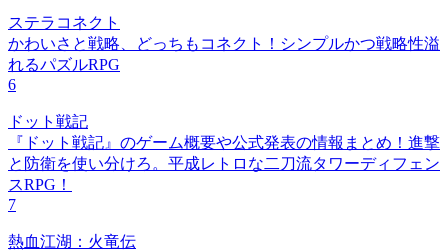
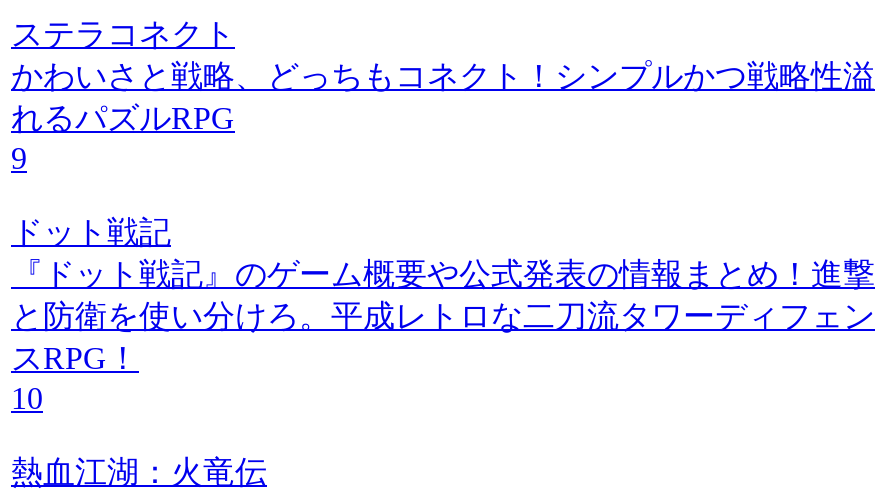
[8,76,16,93] 6 -> [11,141,27,175] 9
[8,196,16,213] 7 -> [11,381,43,415] 10

